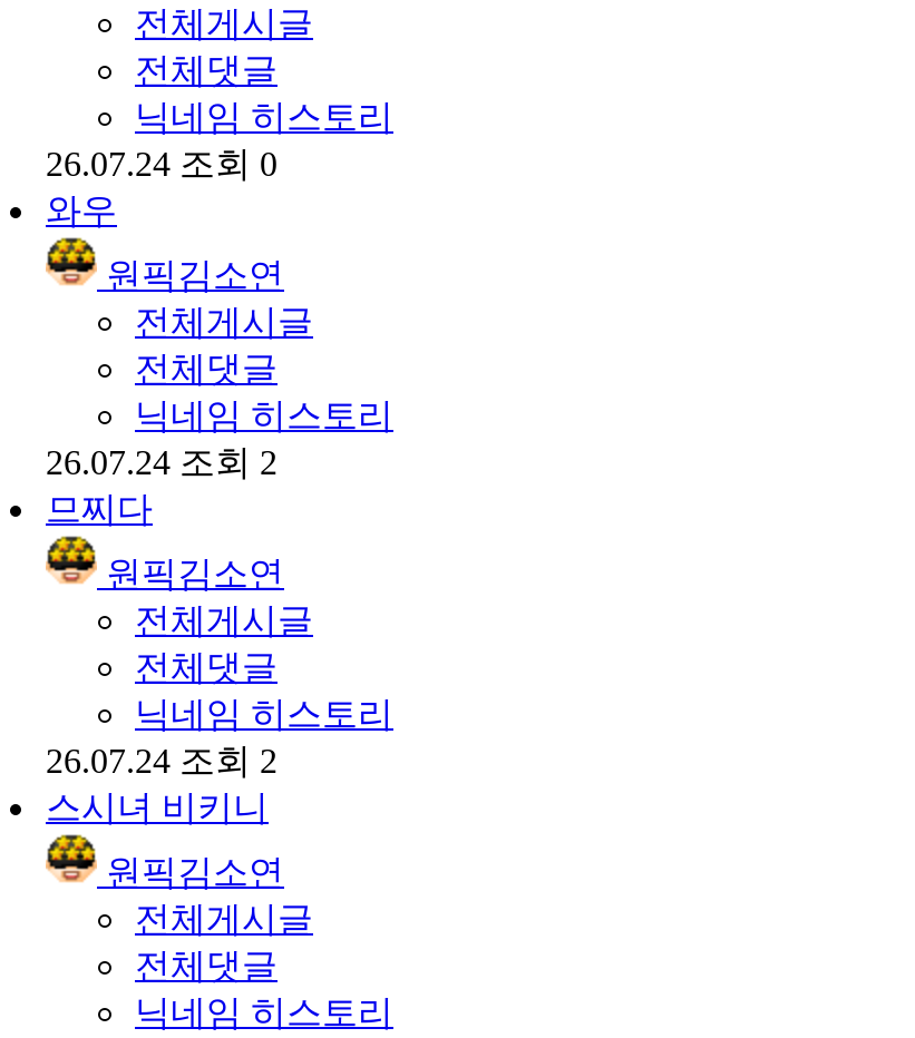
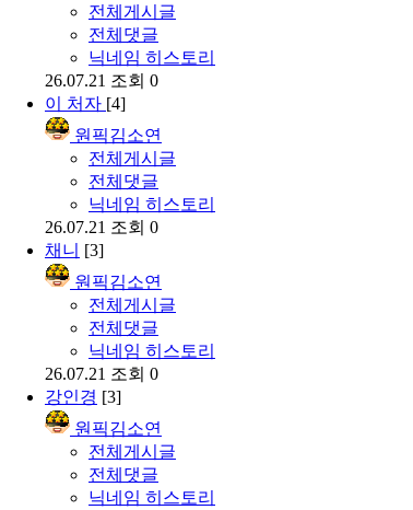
[46,146,278,230] 26.07.24 조회 0 | 와우 -> [45,72,158,113] 26.07.21 조회 0 | 이 처자 [4]
[46,444,278,529] 26.07.24 조회 2 | 므찌다 -> [45,218,158,260] 26.07.21 조회 0 | 채니 [3]
[46,743,278,827] 26.07.24 조회 2 | 스시녀 비키니 -> [45,365,158,406] 26.07.21 조회 0 | 강인경 [3]

